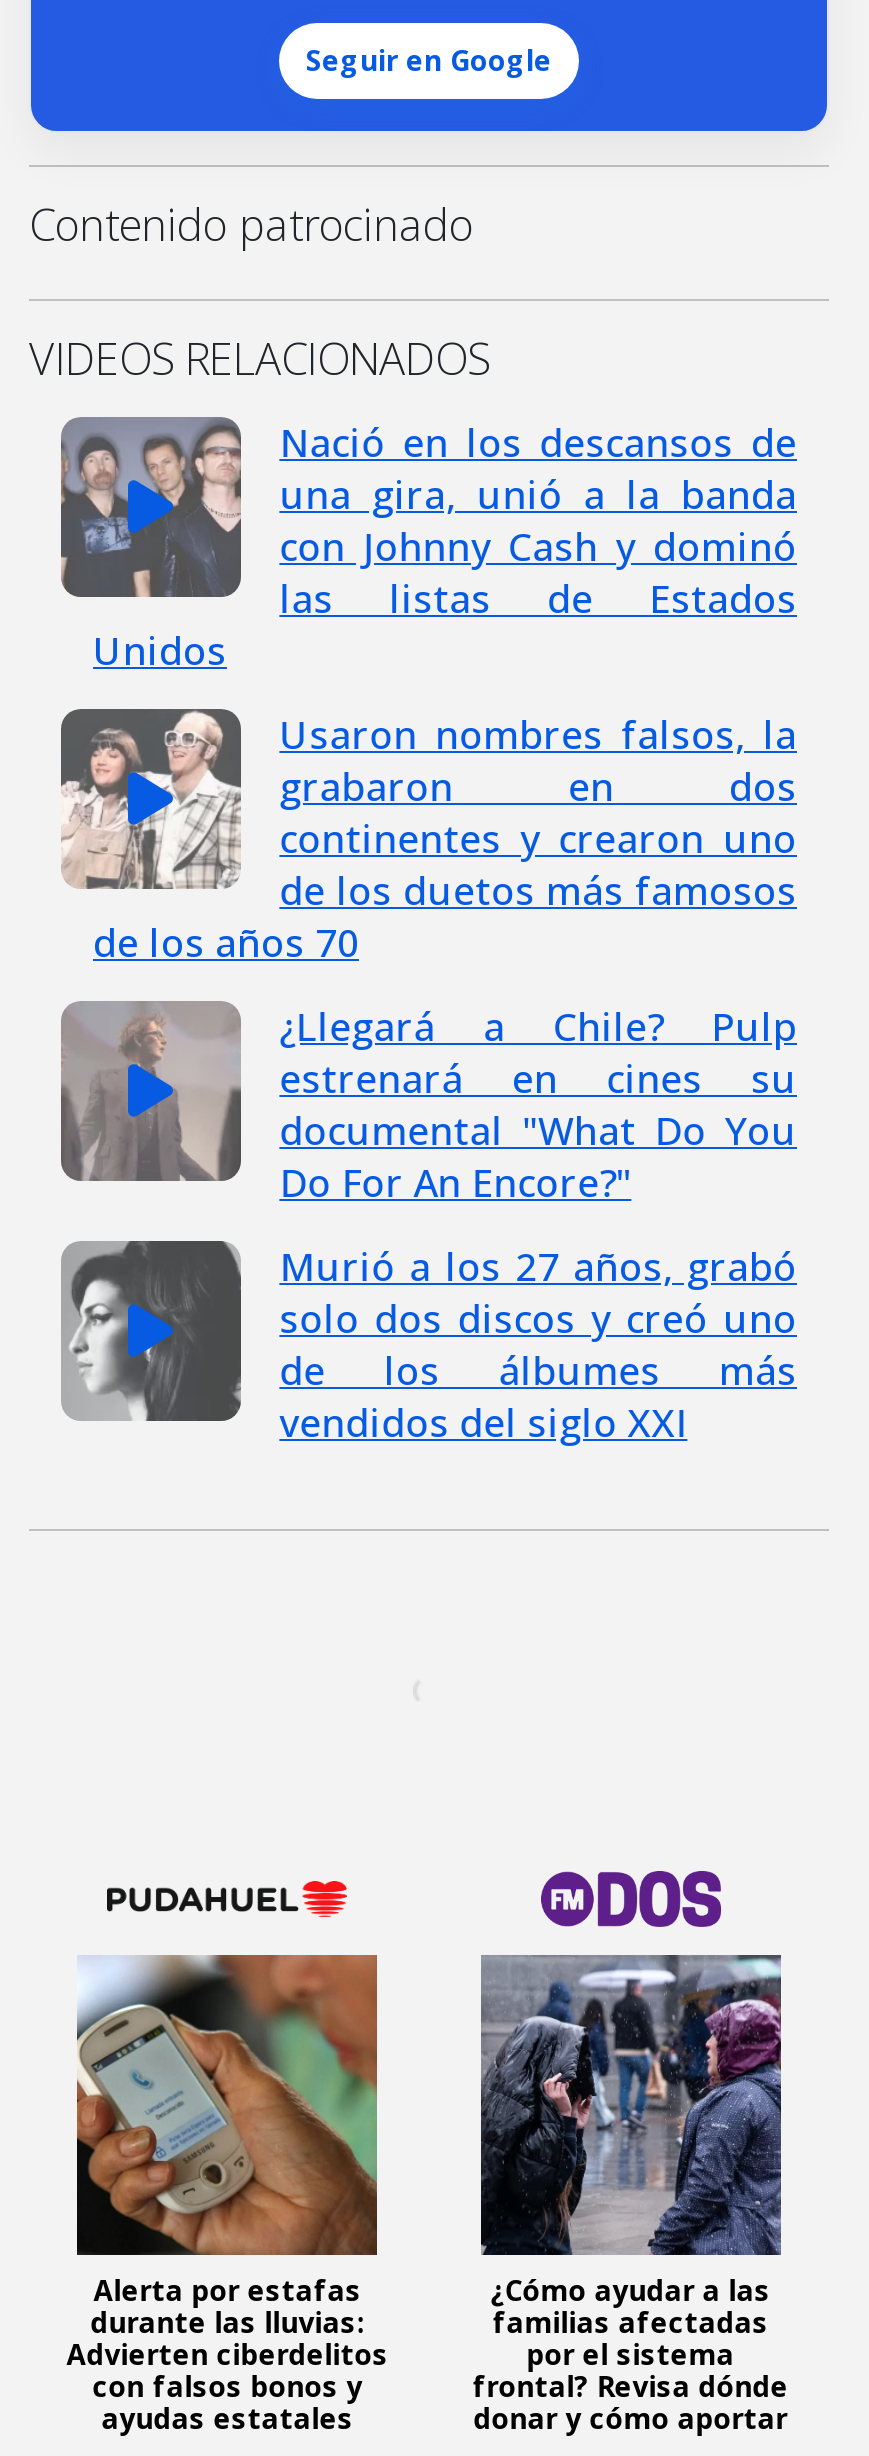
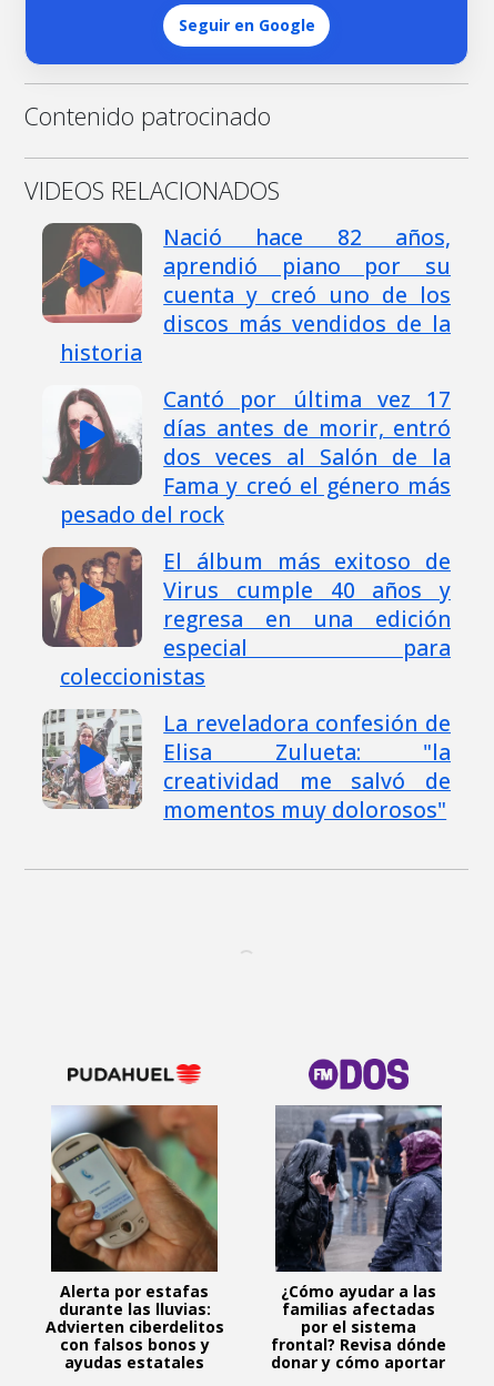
[61,415,797,677] [image] | Nació en los descansos de | una gira, unió a la banda | con Johnny Cash y dominó | las listas de Estados | Unidos -> [42,222,451,367] [image] | Nació hace 82 años, | aprendió piano por su | cuenta y creó uno de los | discos más vendidos de la | historia
[59,707,797,969] [image] | Usaron nombres falsos, la | grabaron en dos | continentes y crearon uno | de los duetos más famosos | de los años 70 -> [42,384,451,529] [image] | Cantó por última vez 17 | días antes de morir, entró | dos veces al Salón de la | Fama y creó el género más | pesado del rock
[61,999,797,1209] [image] | ¿Llegará a Chile? Pulp | estrenará en cines su | documental "What Do You | Do For An Encore?" -> [43,546,451,691] [image] | El álbum más exitoso de | Virus cumple 40 años y | regresa en una edición | especial para | coleccionistas
[63,1239,797,1449] [image] | Murió a los 27 años, grabó | solo dos discos y creó uno | de los álbumes más | vendidos del siglo XXI -> [43,708,451,824] [image] | La reveladora confesión de | Elisa Zulueta: "la | creatividad me salvó de | momentos muy dolorosos"

